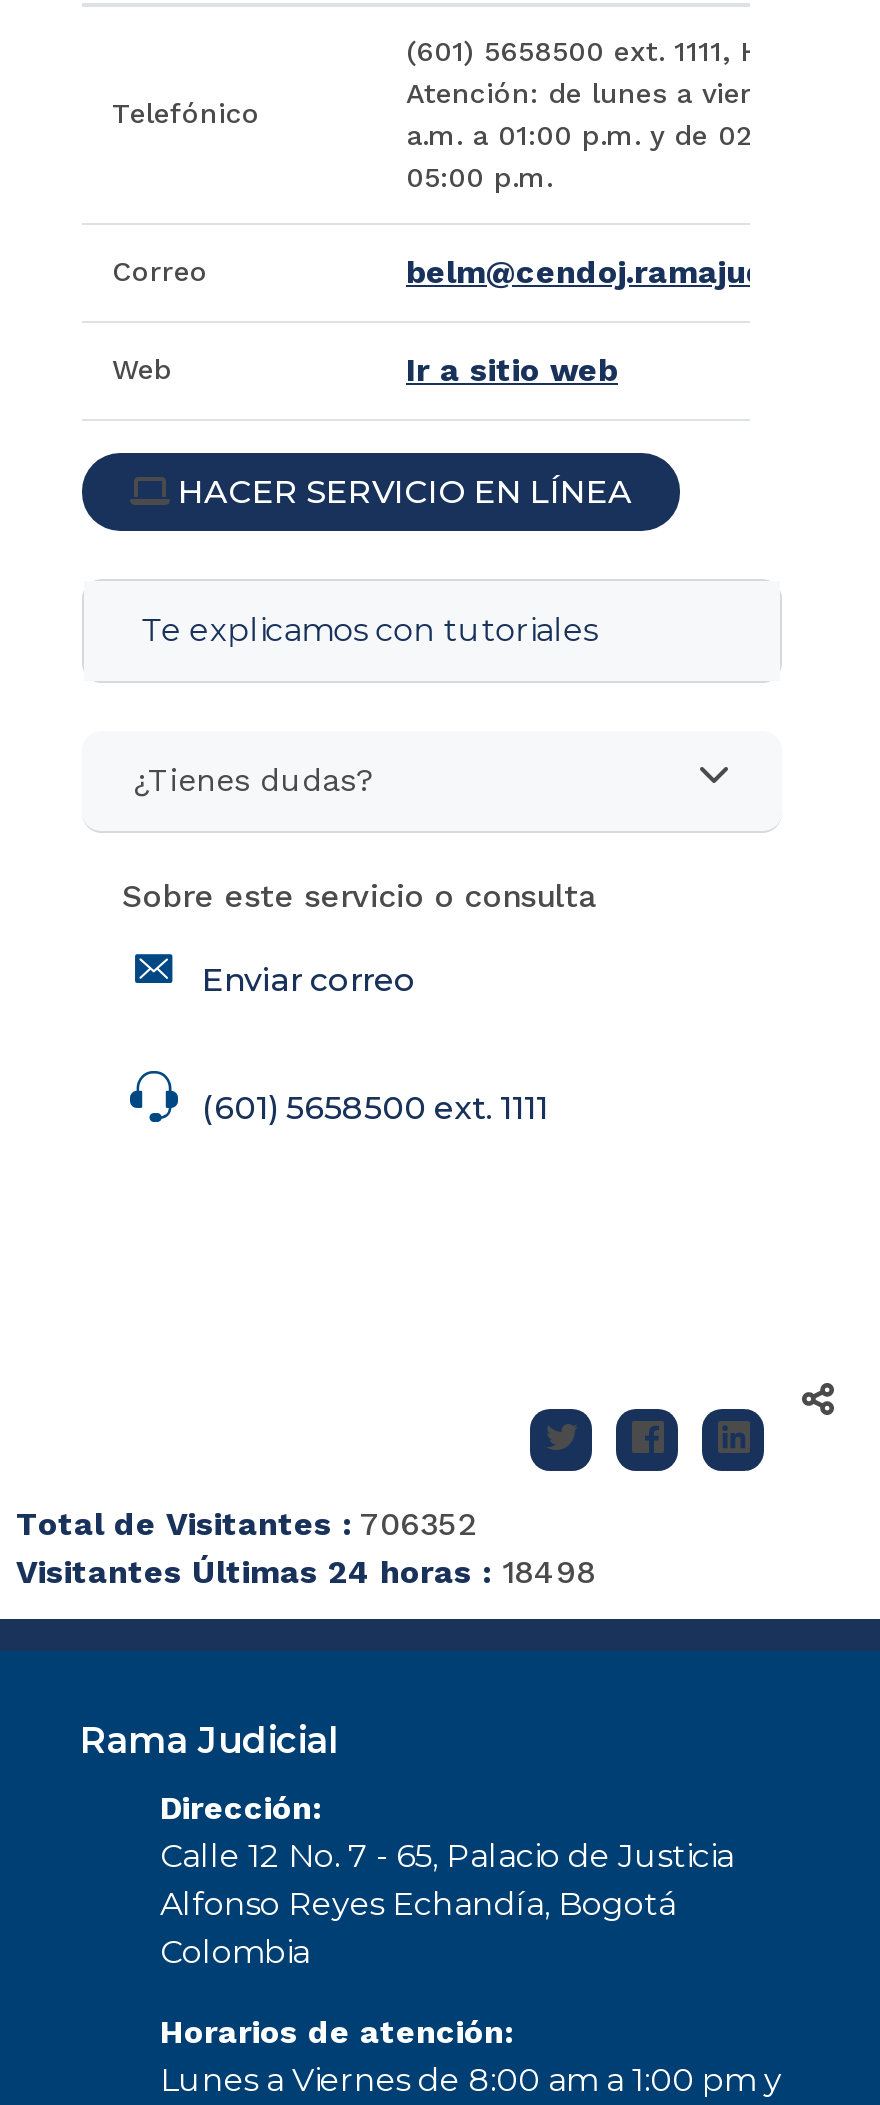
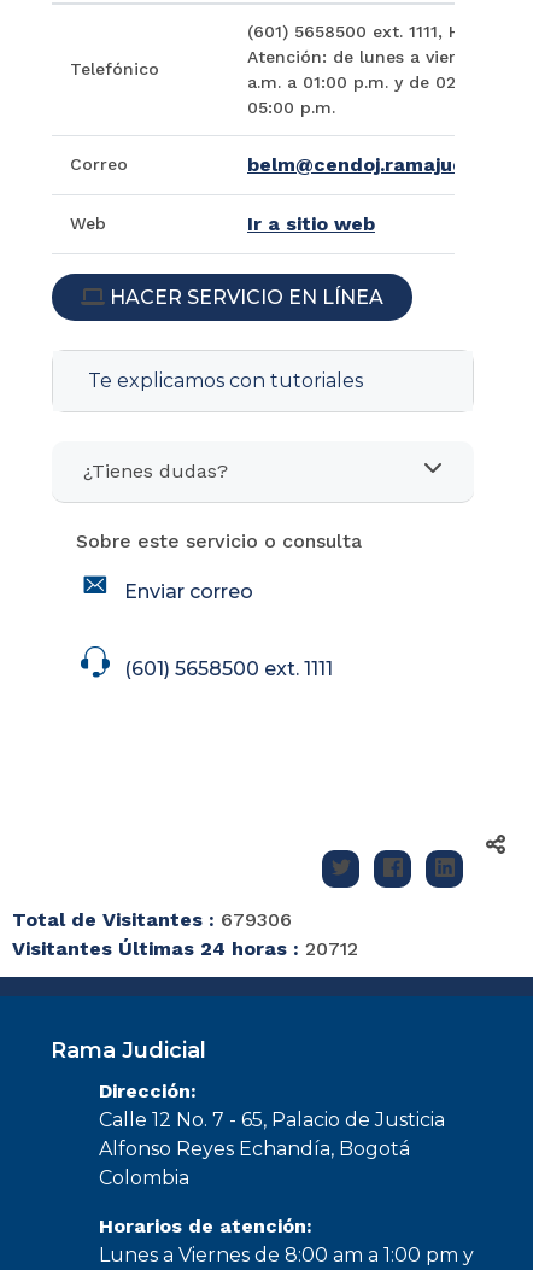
[16,1504,476,1542] Total de Visitantes : 706352 -> [12,908,292,930] Total de Visitantes : 679306
[16,1552,596,1590] Visitantes Últimas 24 horas : 18498 -> [12,937,358,959] Visitantes Últimas 24 horas : 20712

